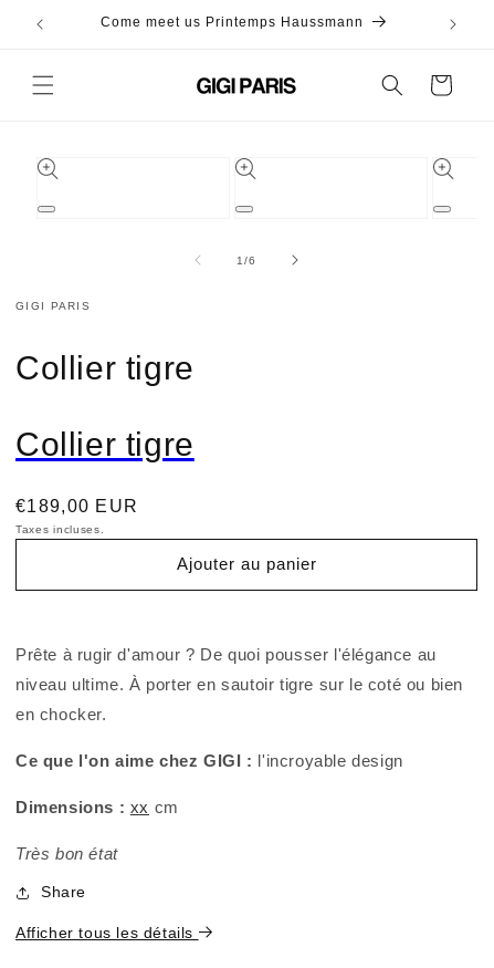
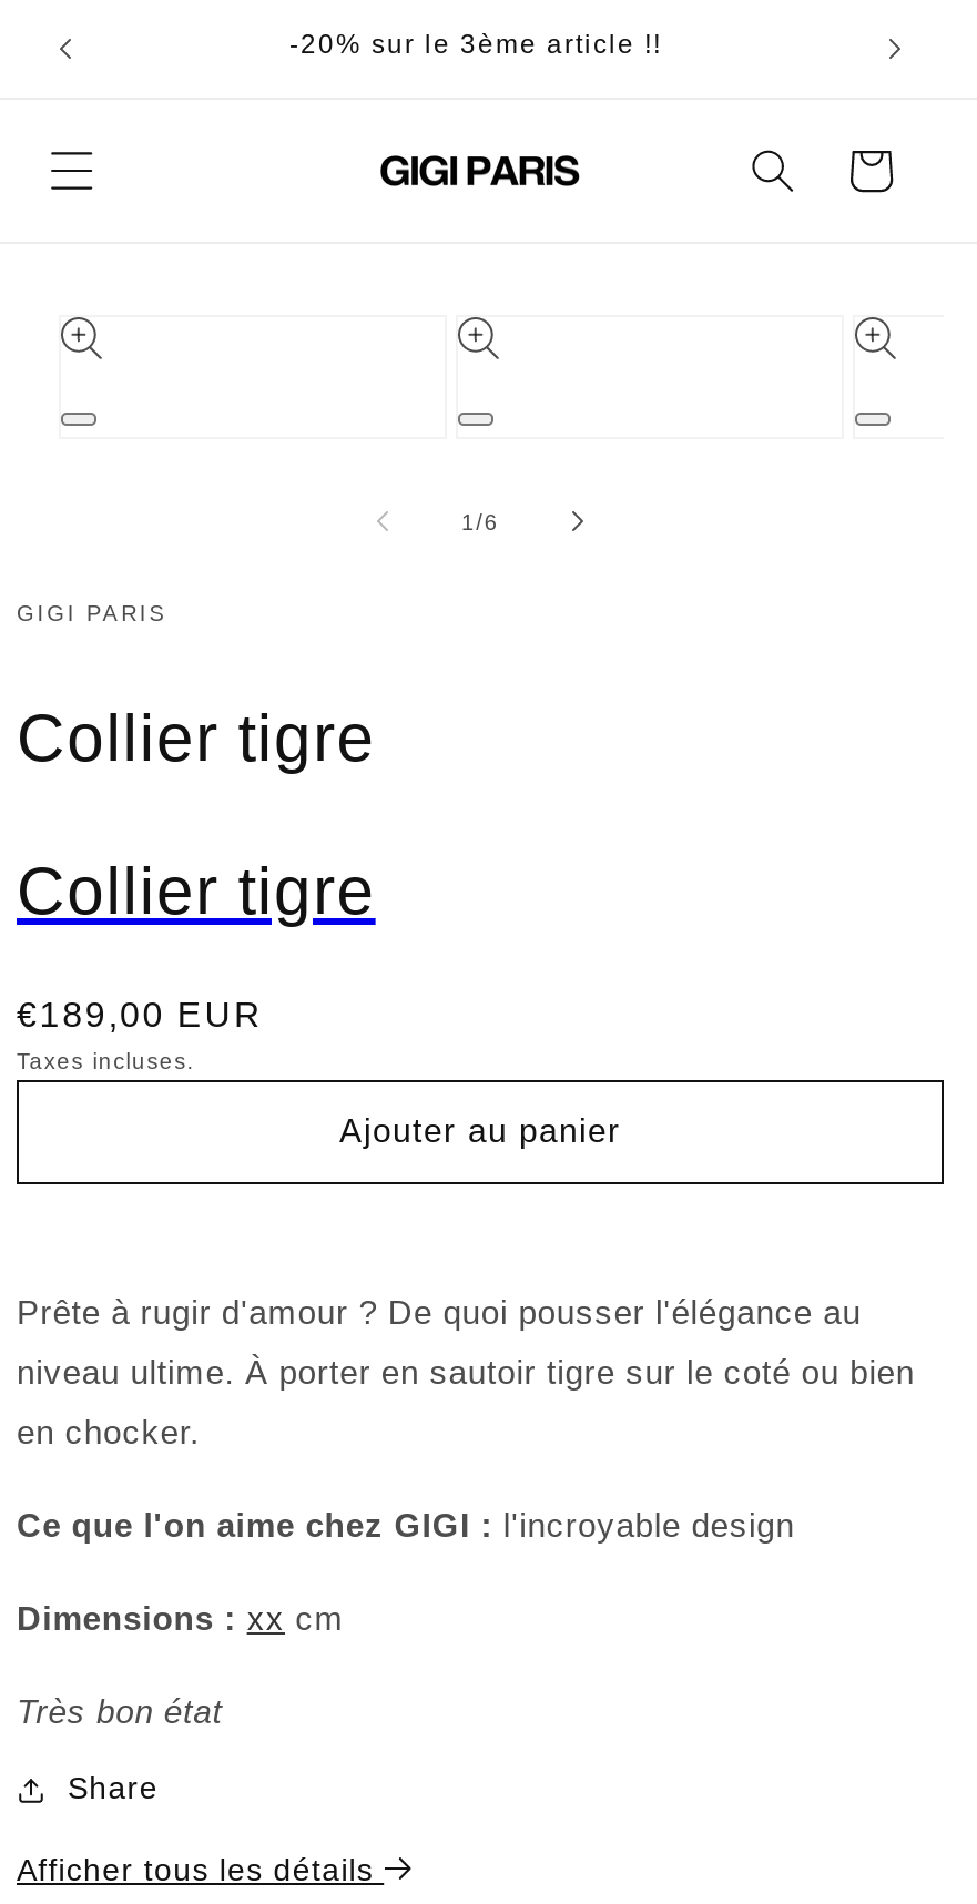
[100,14,363,30] Come meet us Printemps Haussmann -> [289,29,662,60] -20% sur le 3ème article !!

